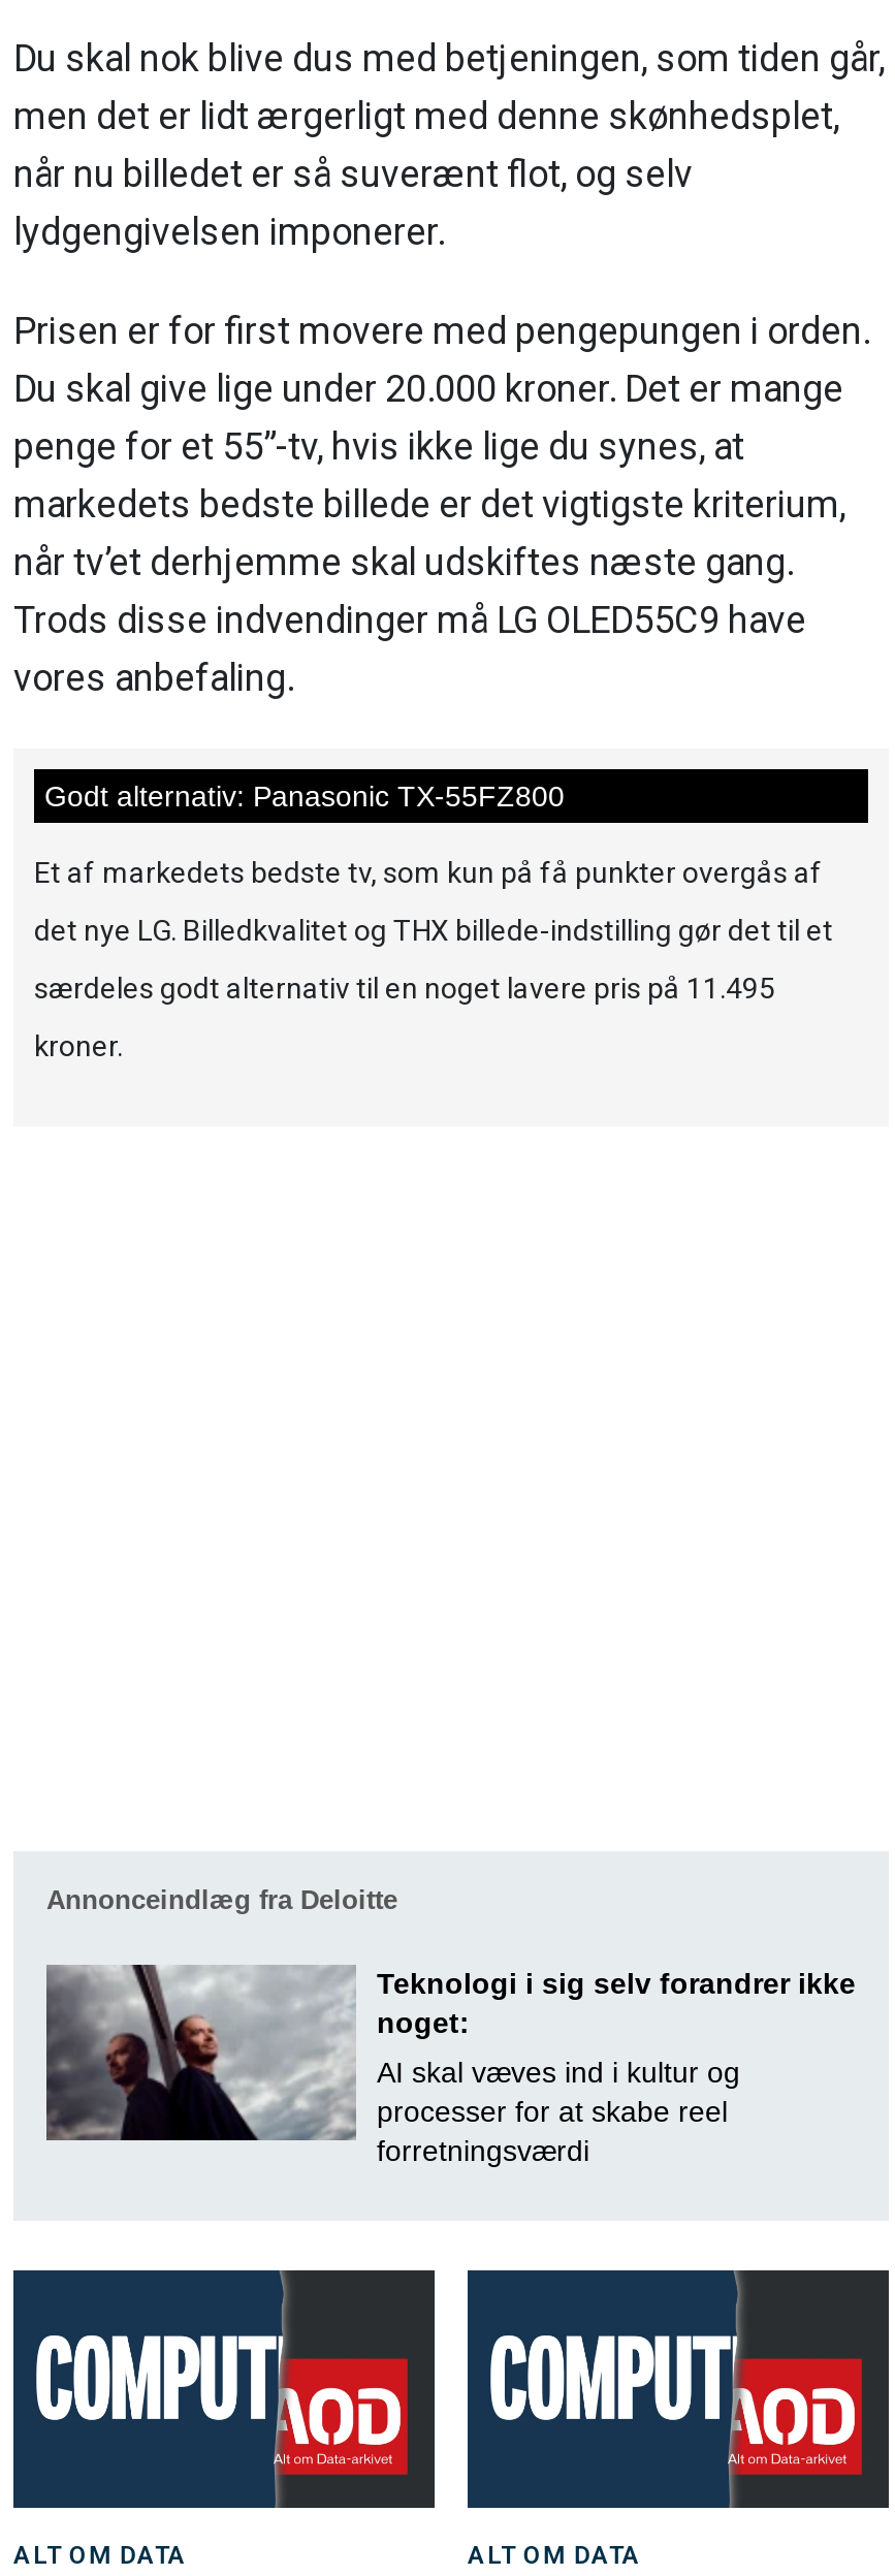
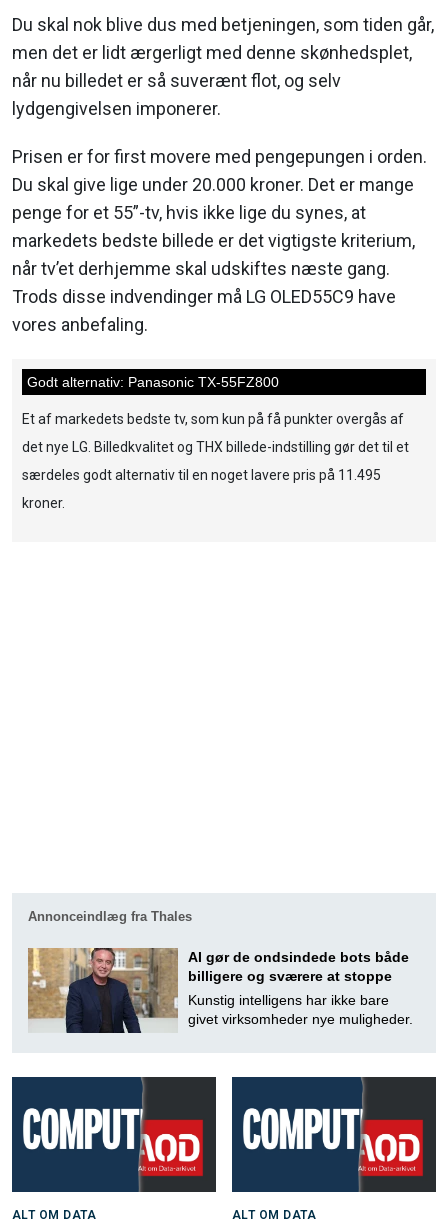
[46,1884,397,1915] Annonceindlæg fra Deloitte -> [28,909,192,924] Annonceindlæg fra Thales
[44,1967,856,2142] [image] | Teknologi i sig selv forandrer ikke | noget: -> [28,948,409,1033] [image] | AI gør de ondsindede bots både | billigere og sværere at stoppe
[377,2056,740,2167] AI skal væves ind i kultur og | processer for at skabe reel | forretningsværdi -> [188,992,413,1027] Kunstig intelligens har ikke bare | givet virksomheder nye muligheder.

